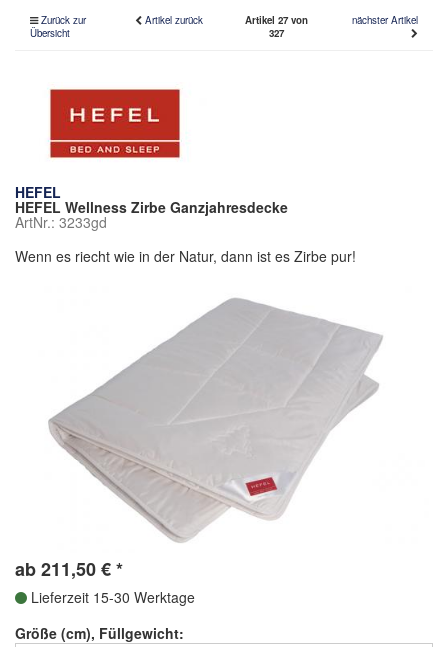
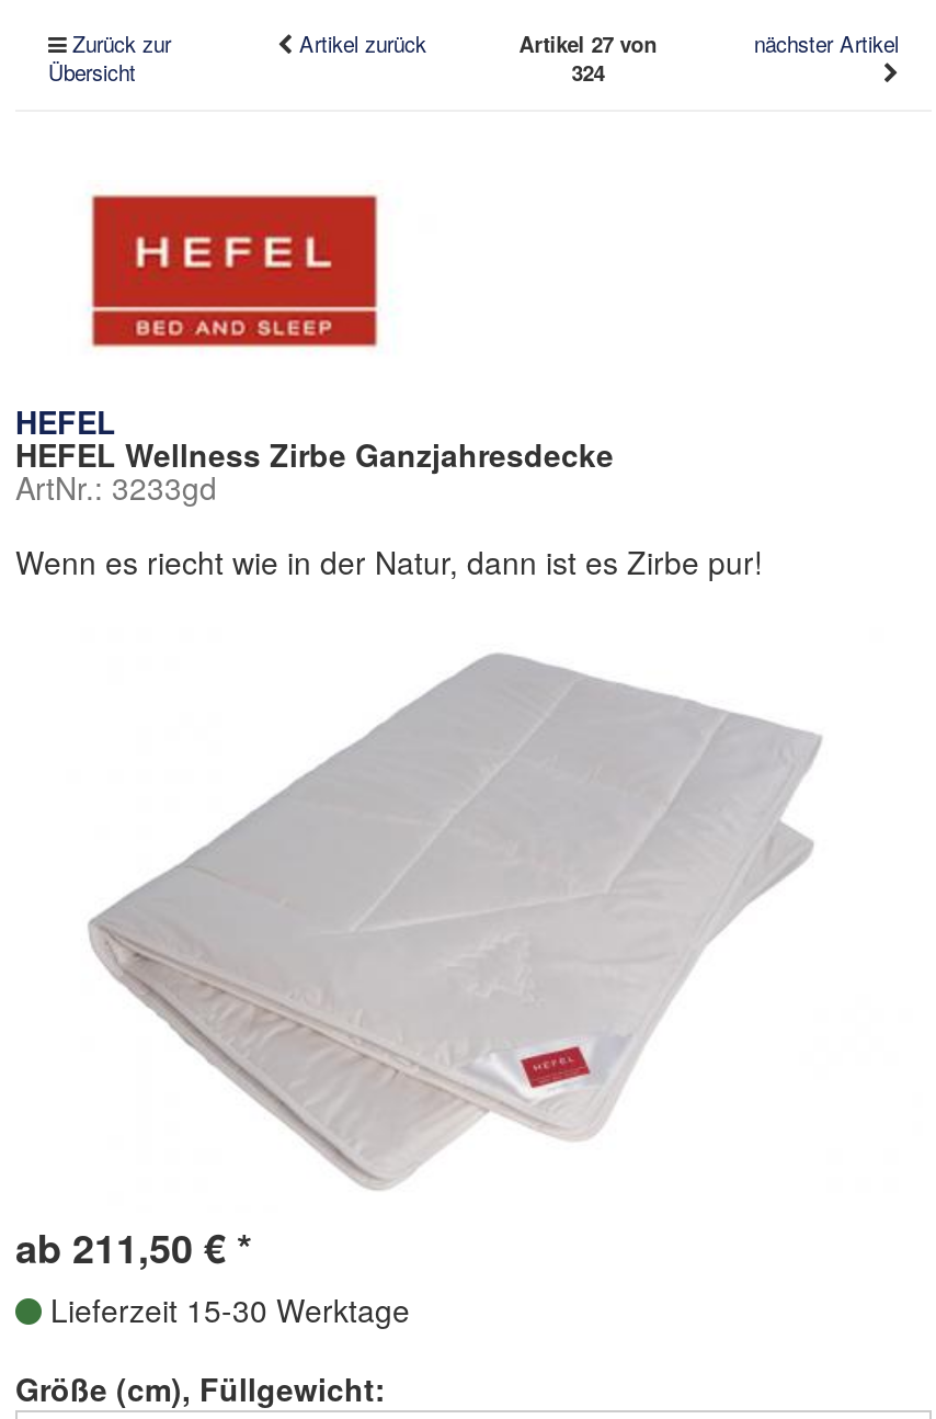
[269,26,284,40] 327 -> [572,57,605,88] 324

